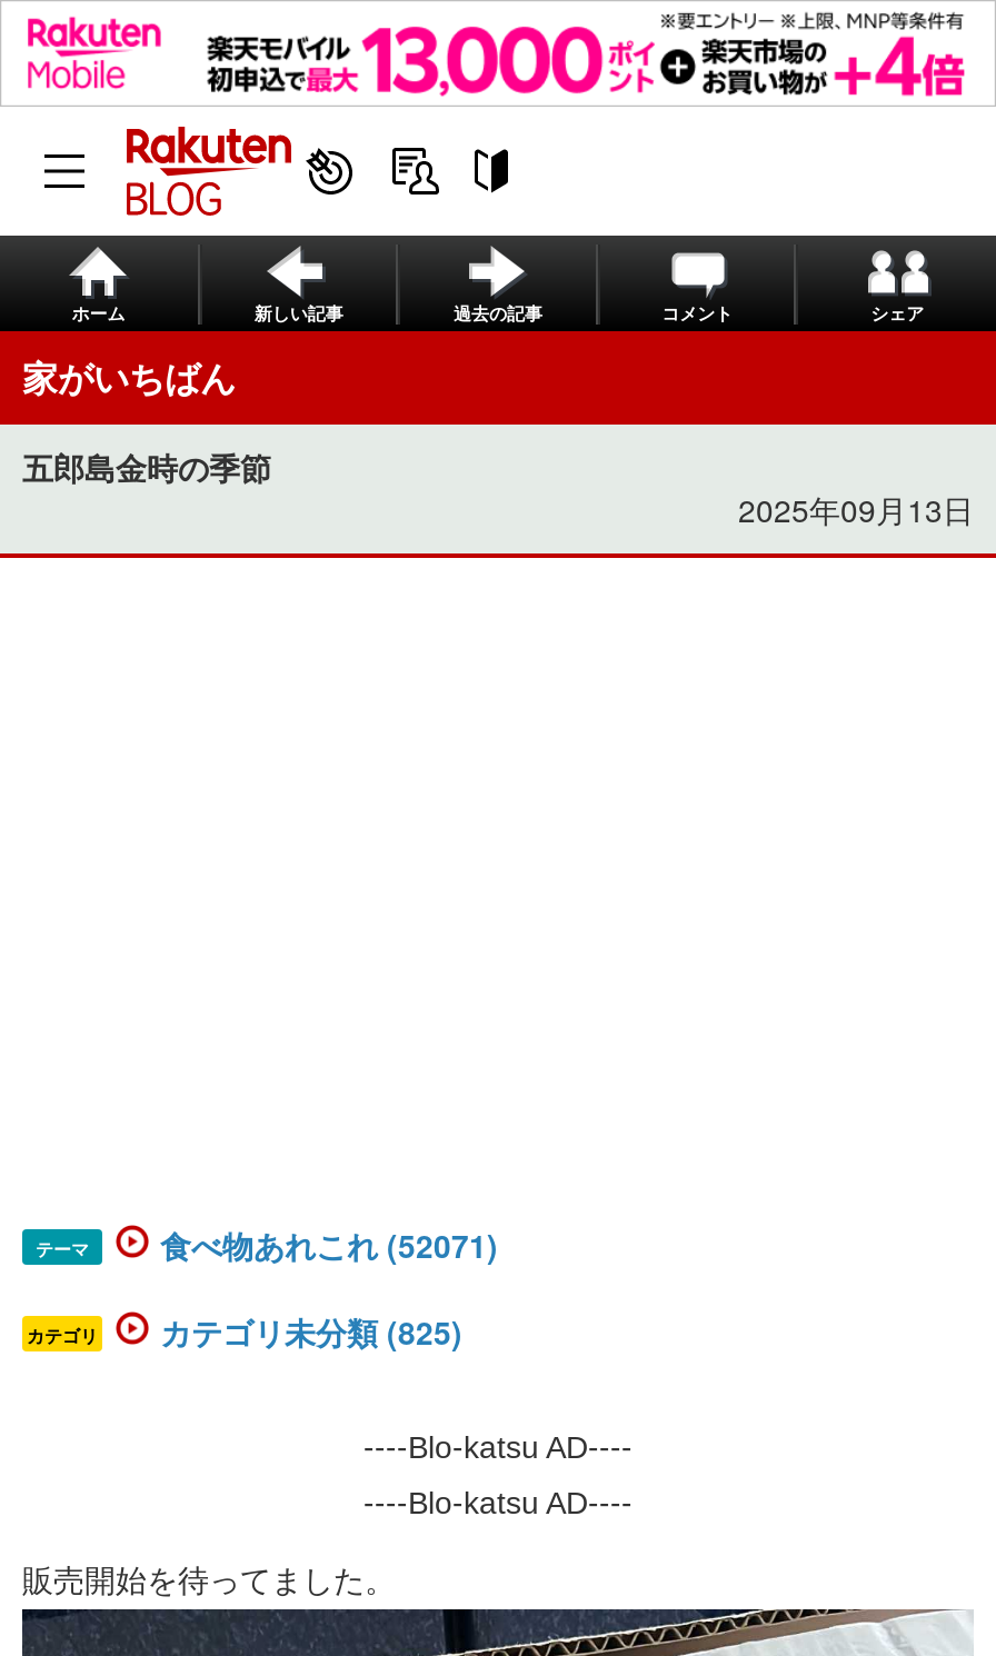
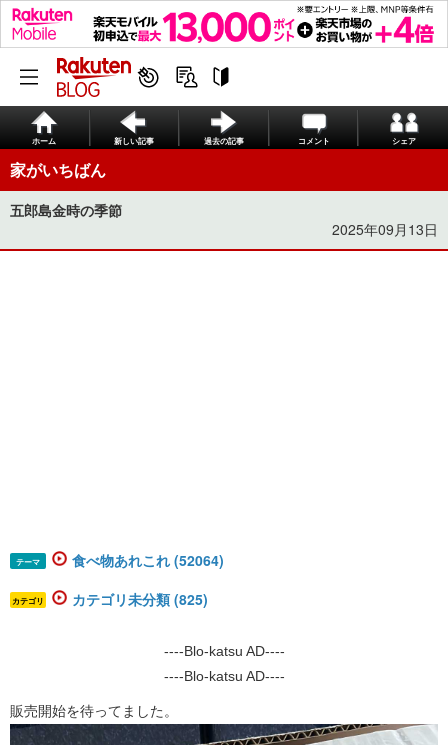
[160,1222,498,1267] 食べ物あれこれ (52071) -> [72,550,224,570] 食べ物あれこれ (52064)

